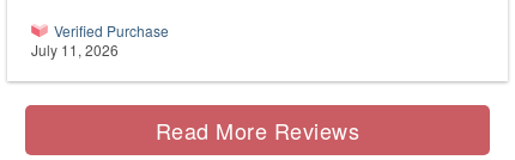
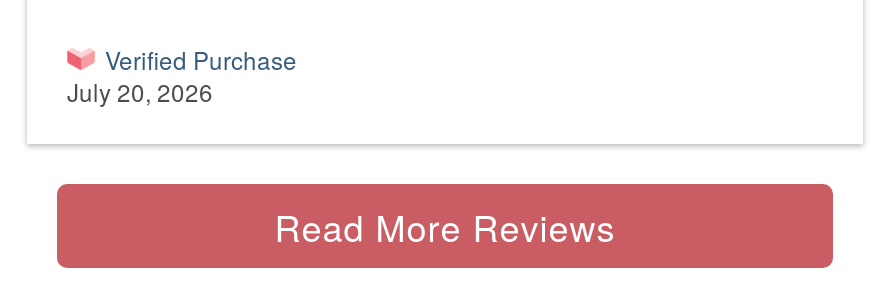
[31,40,119,60] July 11, 2026 -> [67,74,213,108] July 20, 2026

